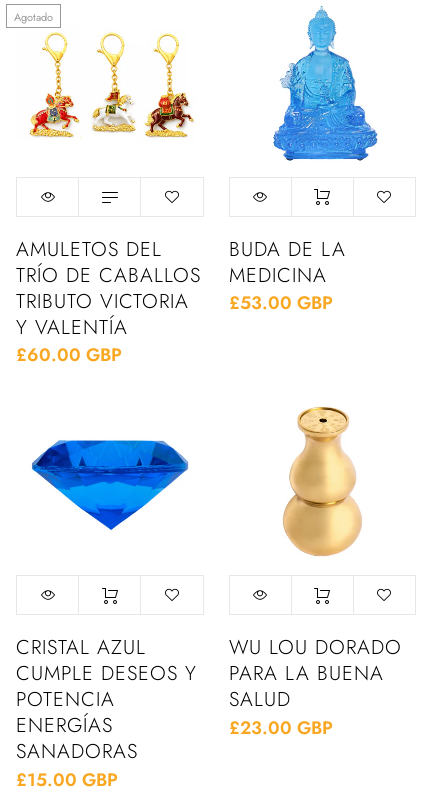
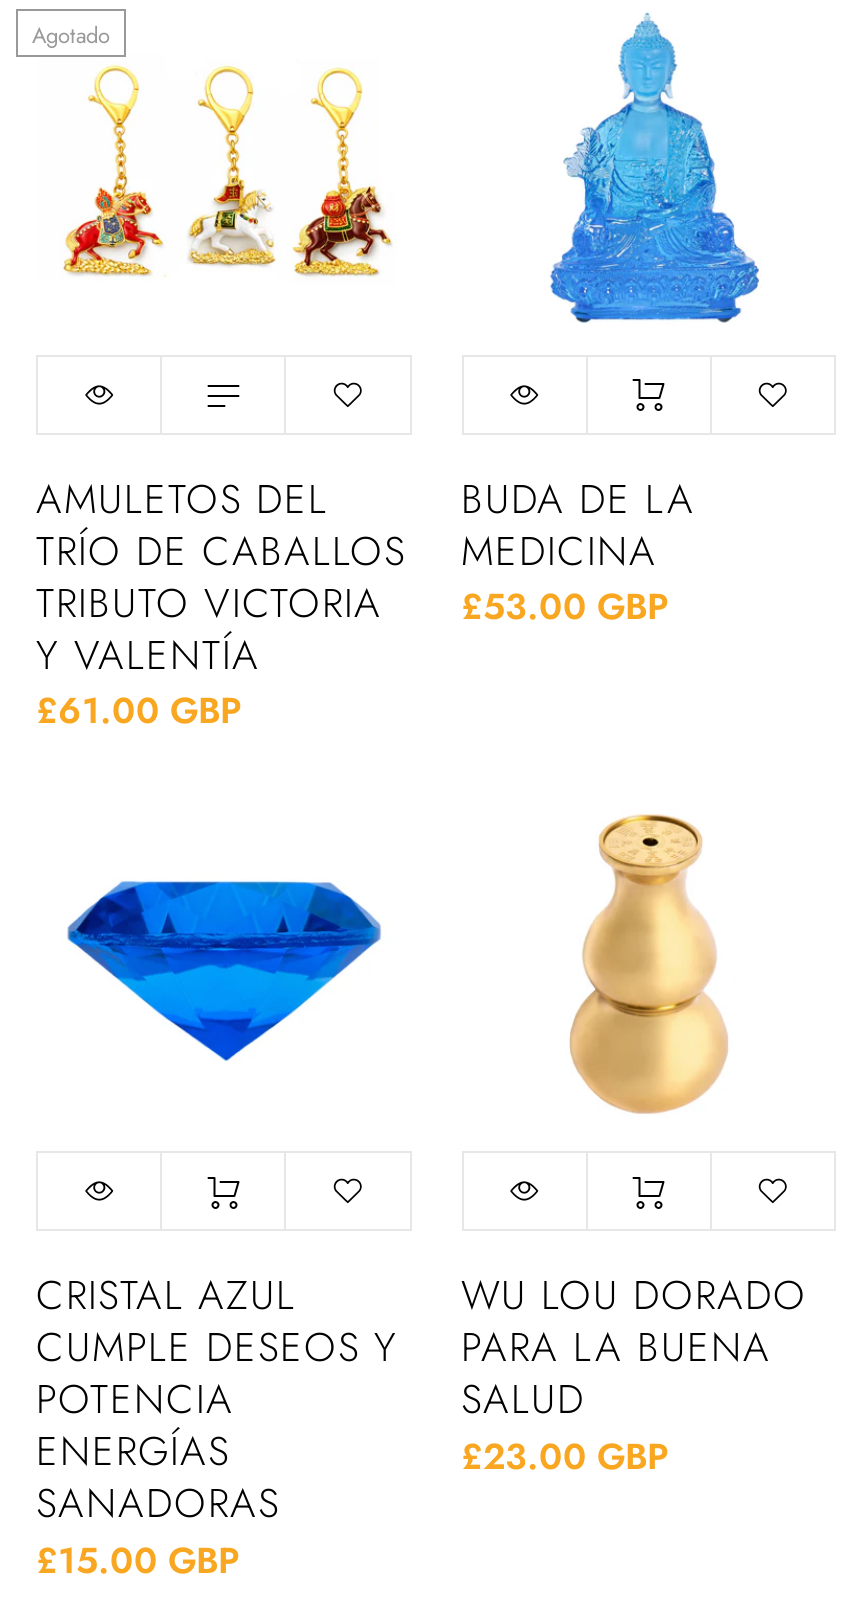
[16,342,122,368] £60.00 GBP -> [36,686,242,738] £61.00 GBP

